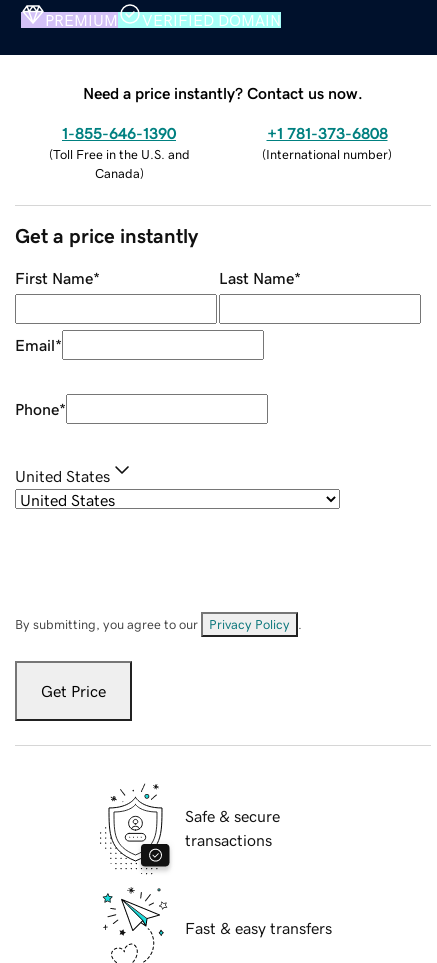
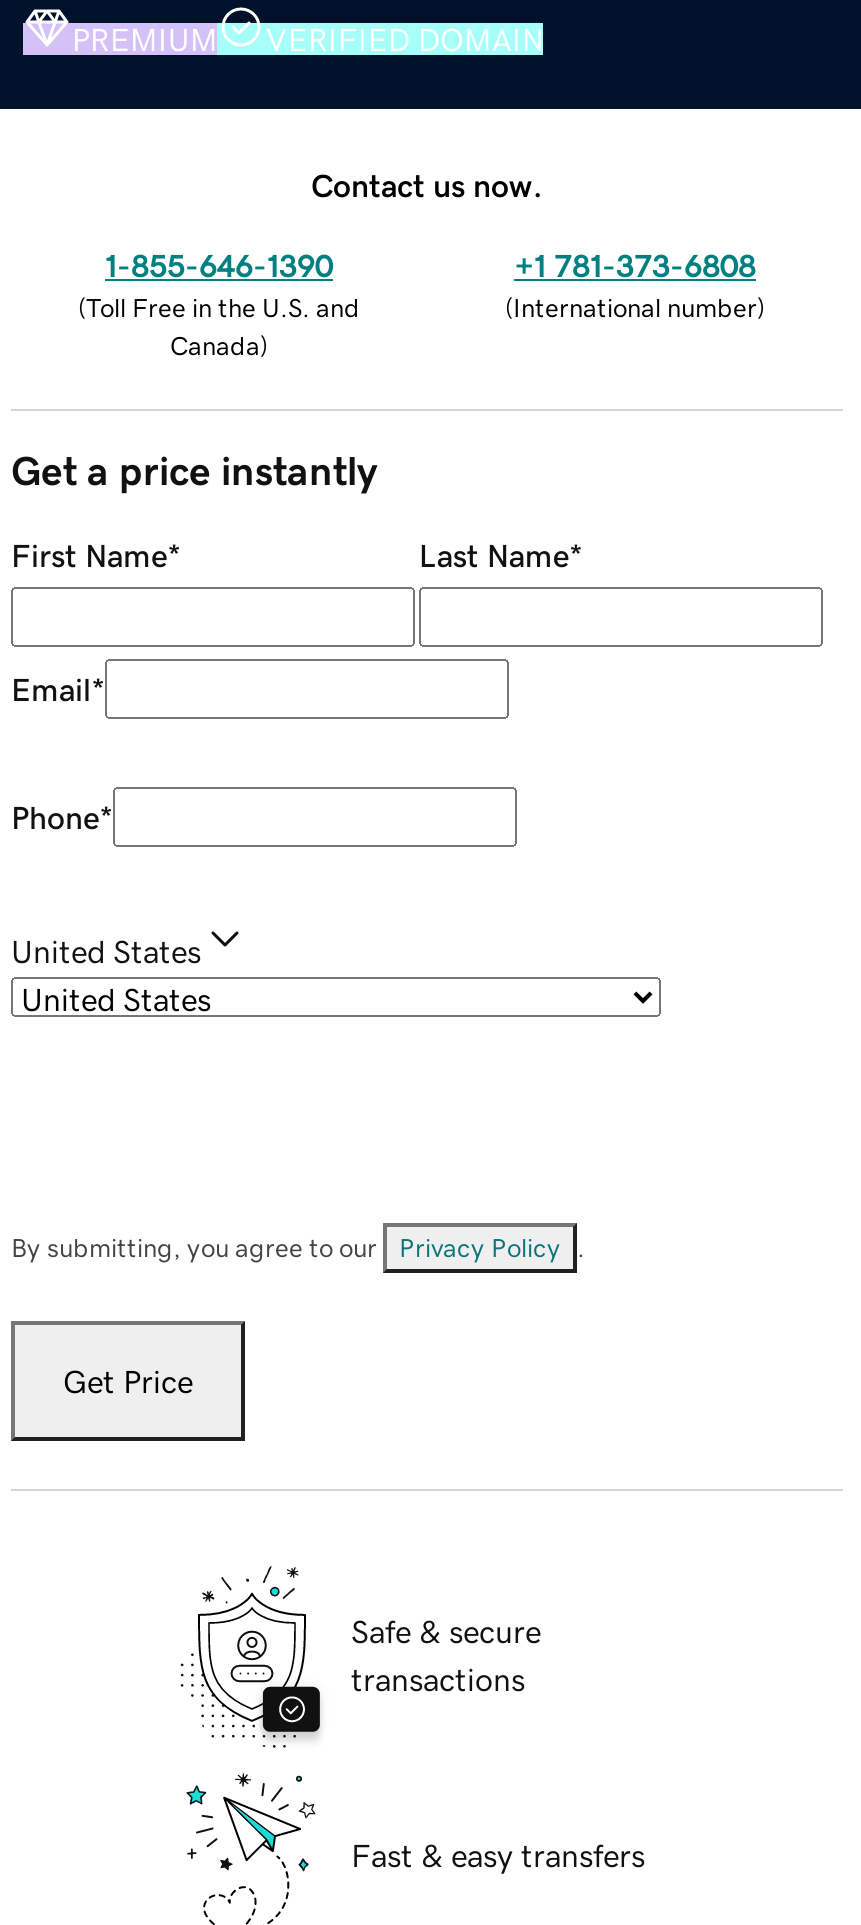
[83,85,363,101] Need a price instantly? Contact us now. -> [311,168,543,200] Contact us now.

